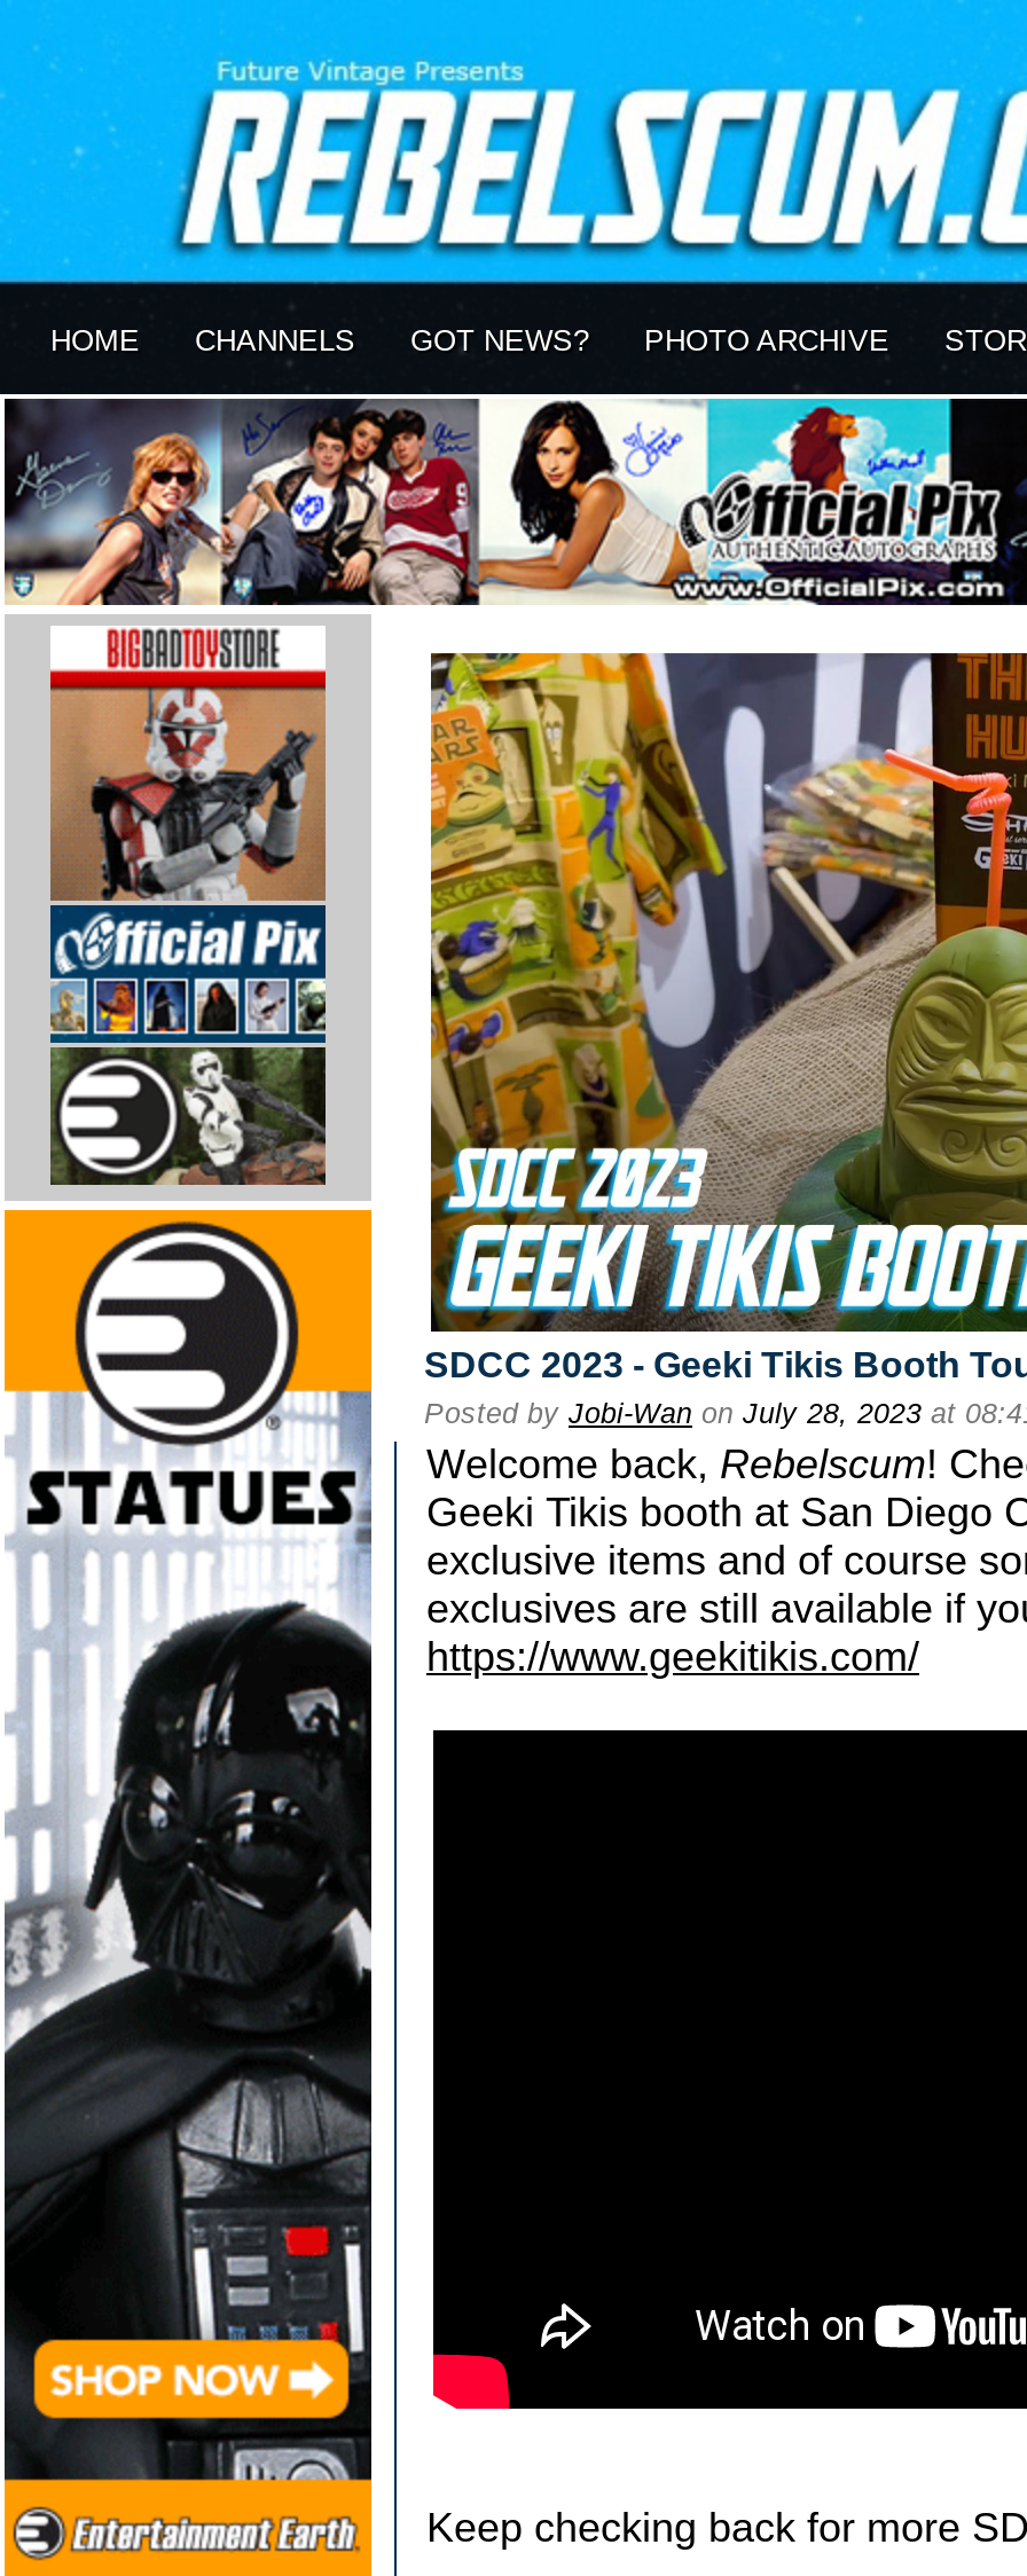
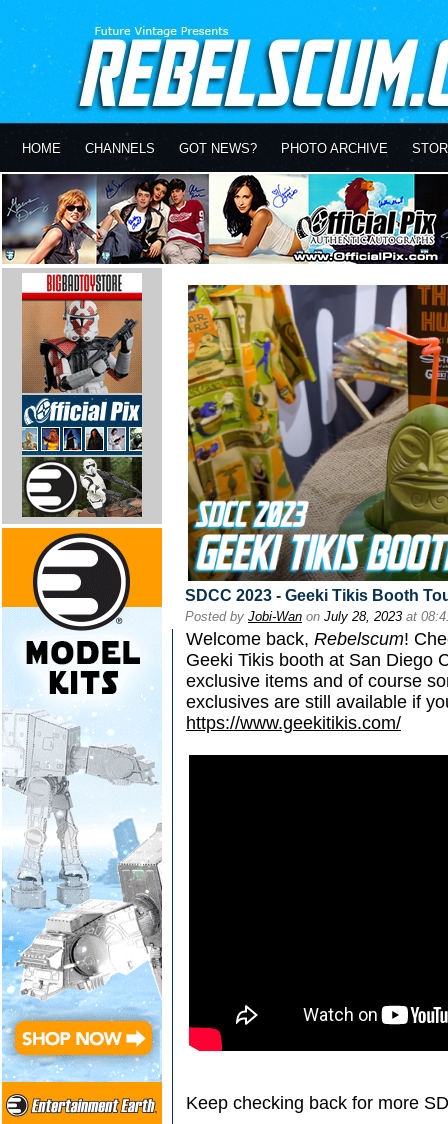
[7,1389,374,2482] [image] -> [3,606,162,1083] [image]

